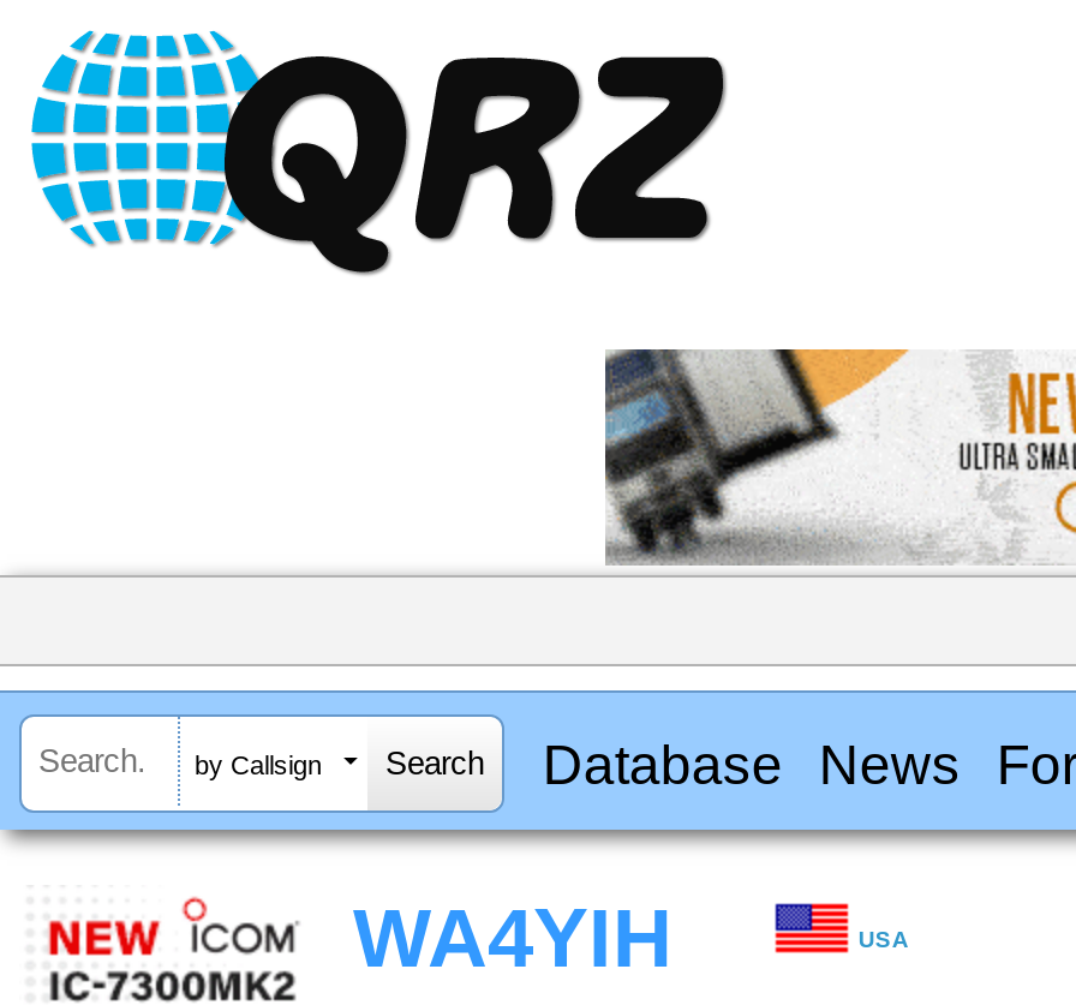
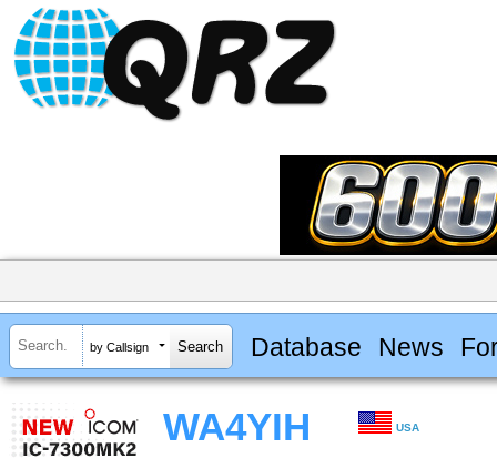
[603,347,1069,566] [image] -> [278,154,494,256] [image]

